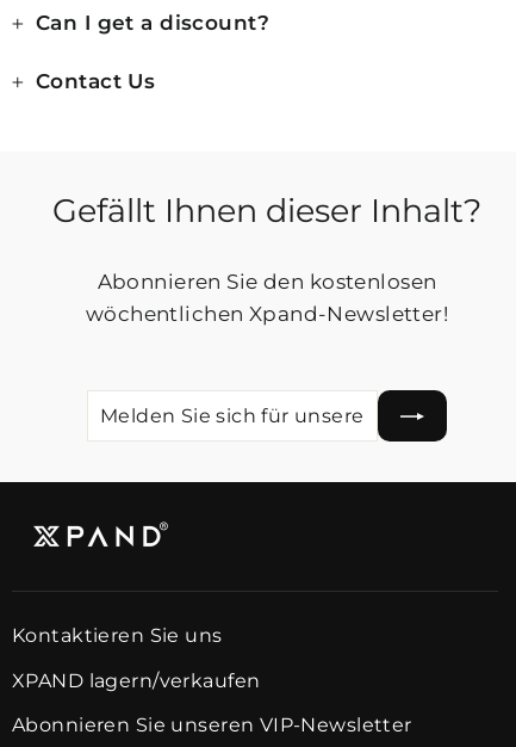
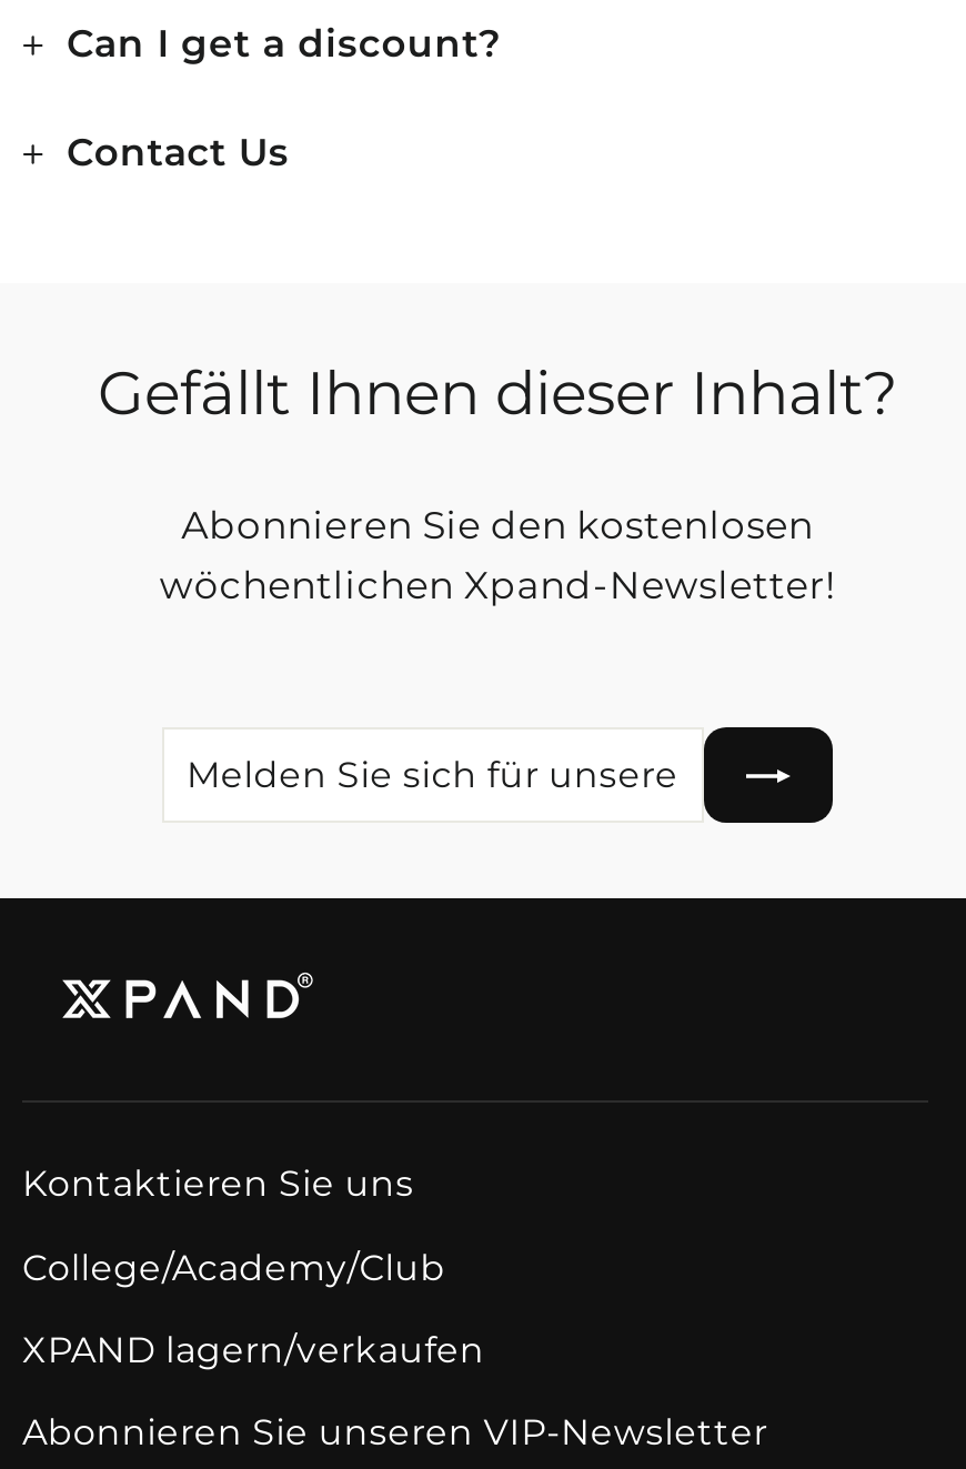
none -> [22,1246,445,1288] College/Academy/Club

